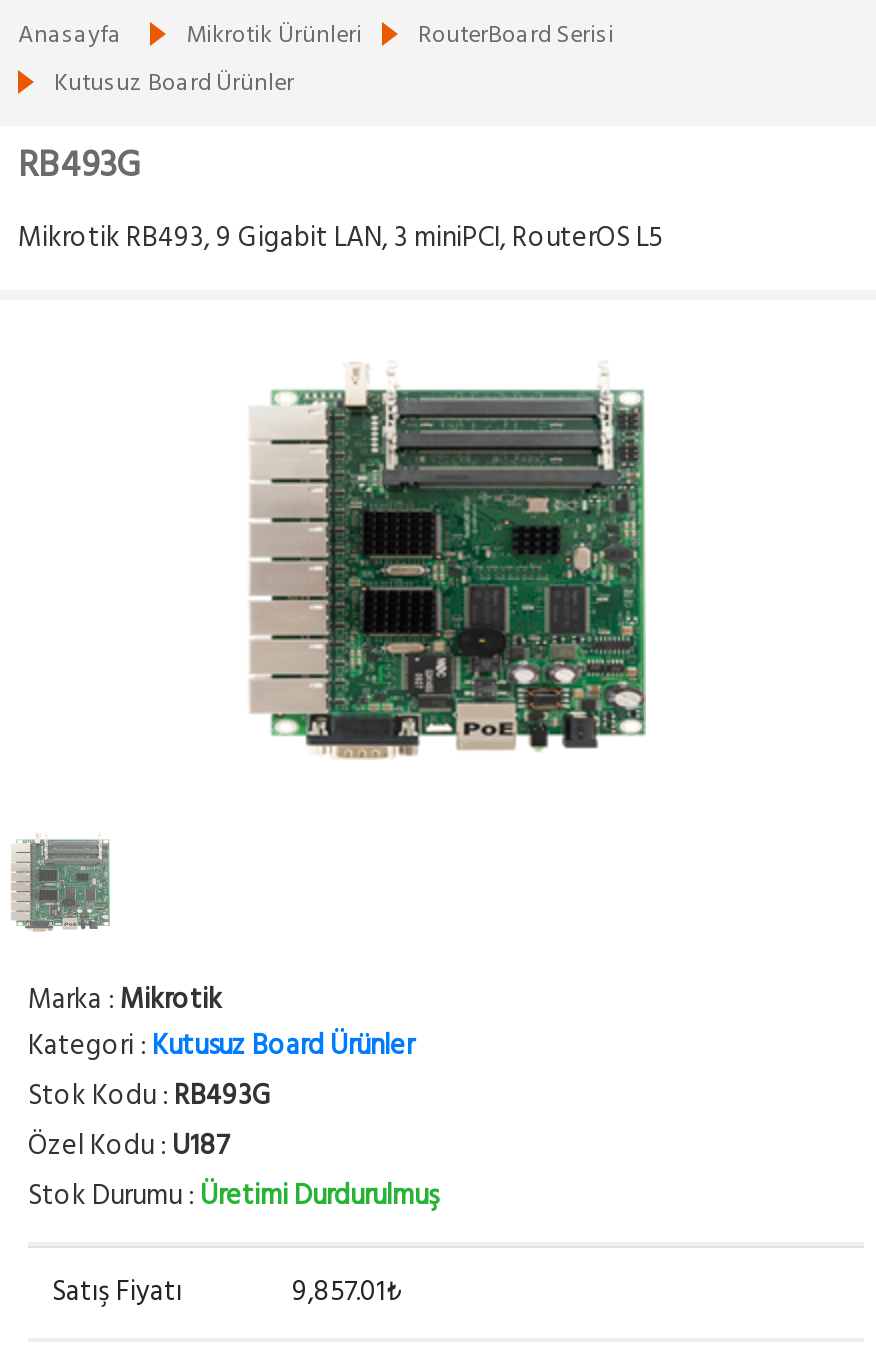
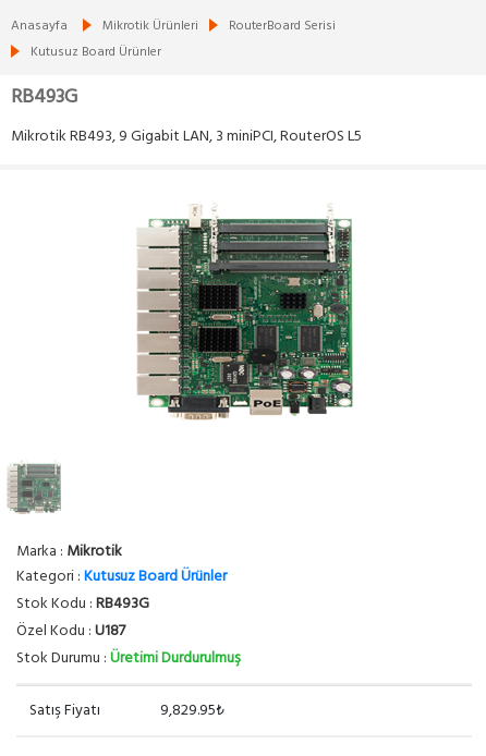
[292,1270,402,1316] 9,857.01₺ -> [160,698,224,723] 9,829.95₺

